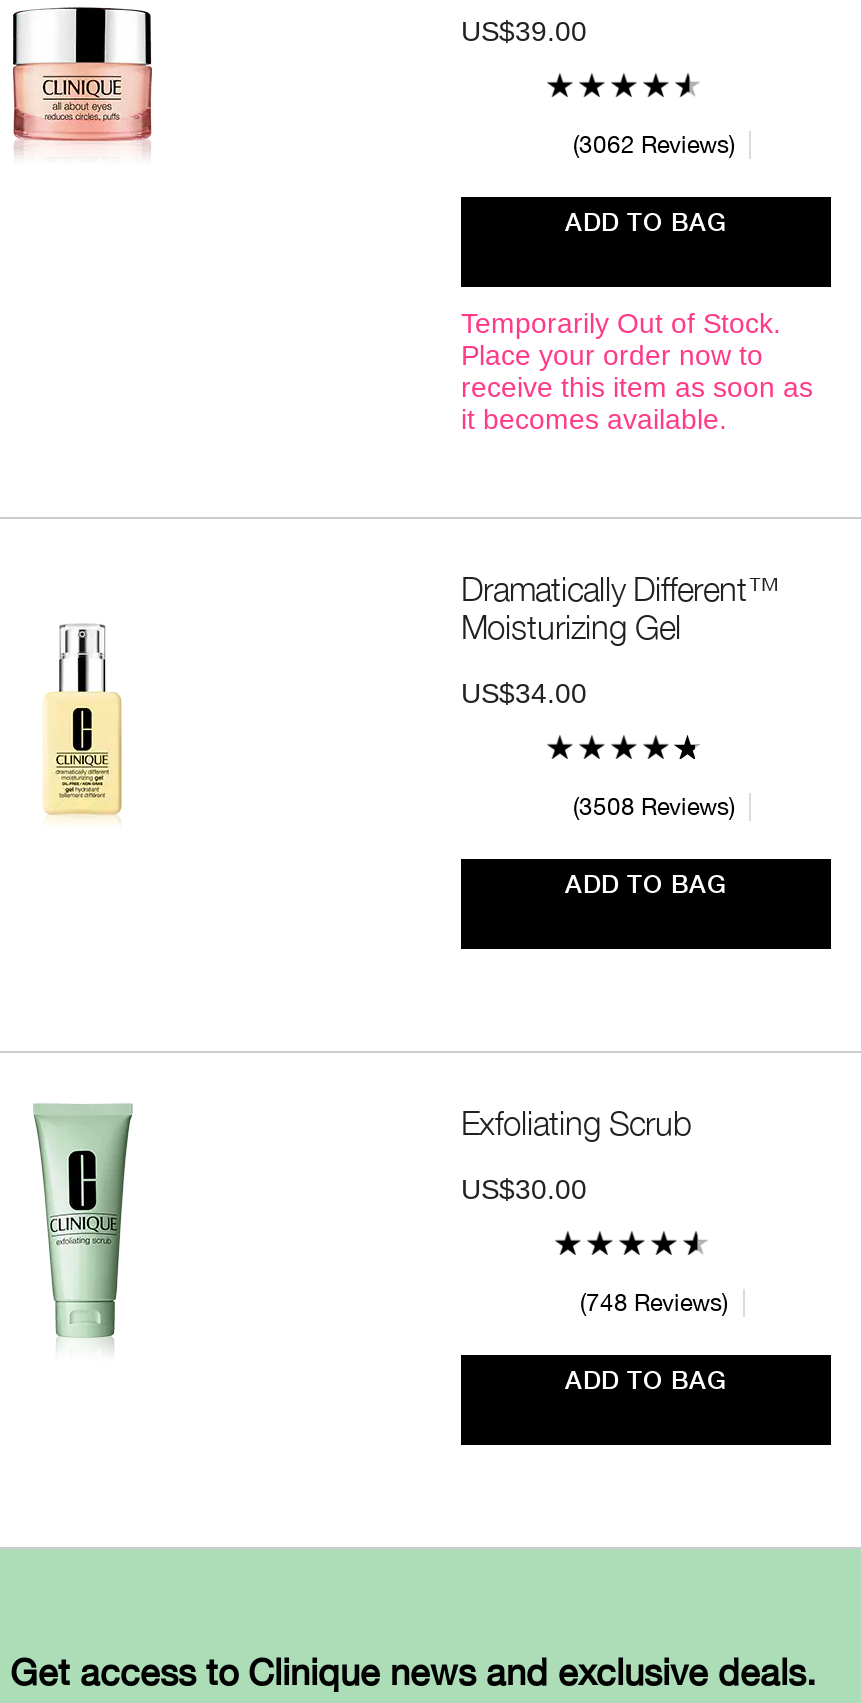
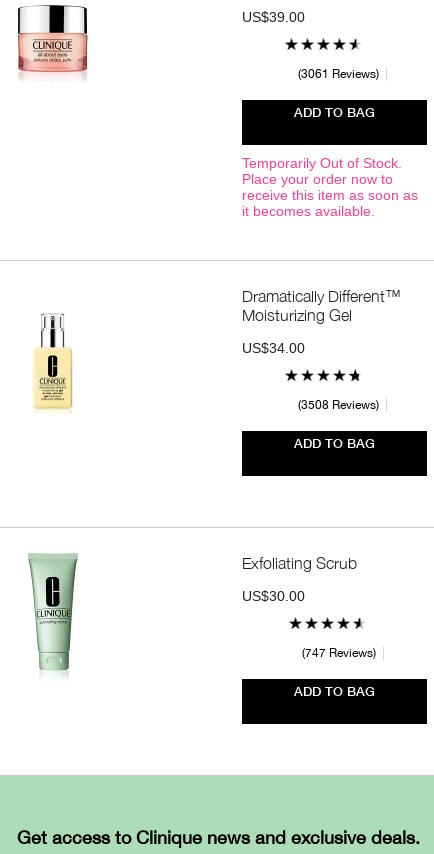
[579,131,729,159] 3062 Reviews -> [301,67,376,81] 3061 Reviews
[586,1289,722,1317] 748 Reviews -> [304,646,372,660] 747 Reviews

